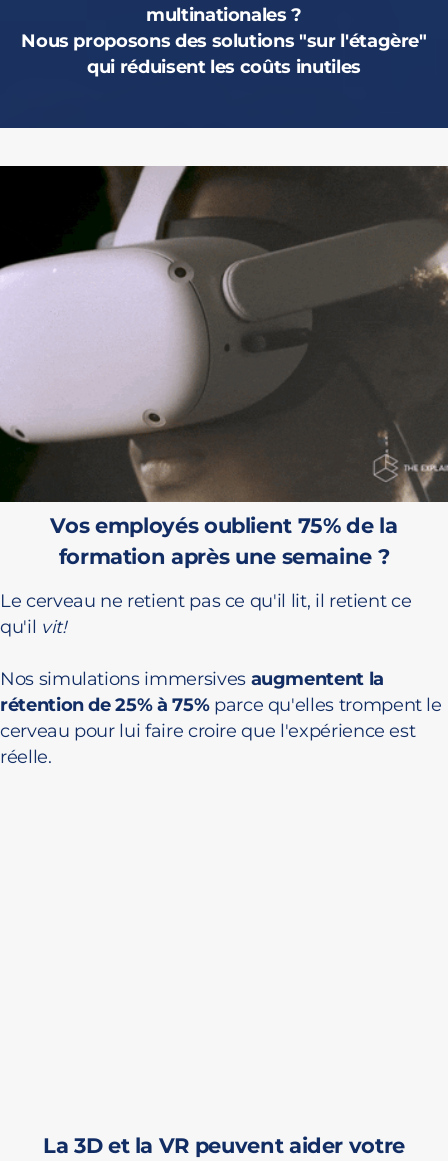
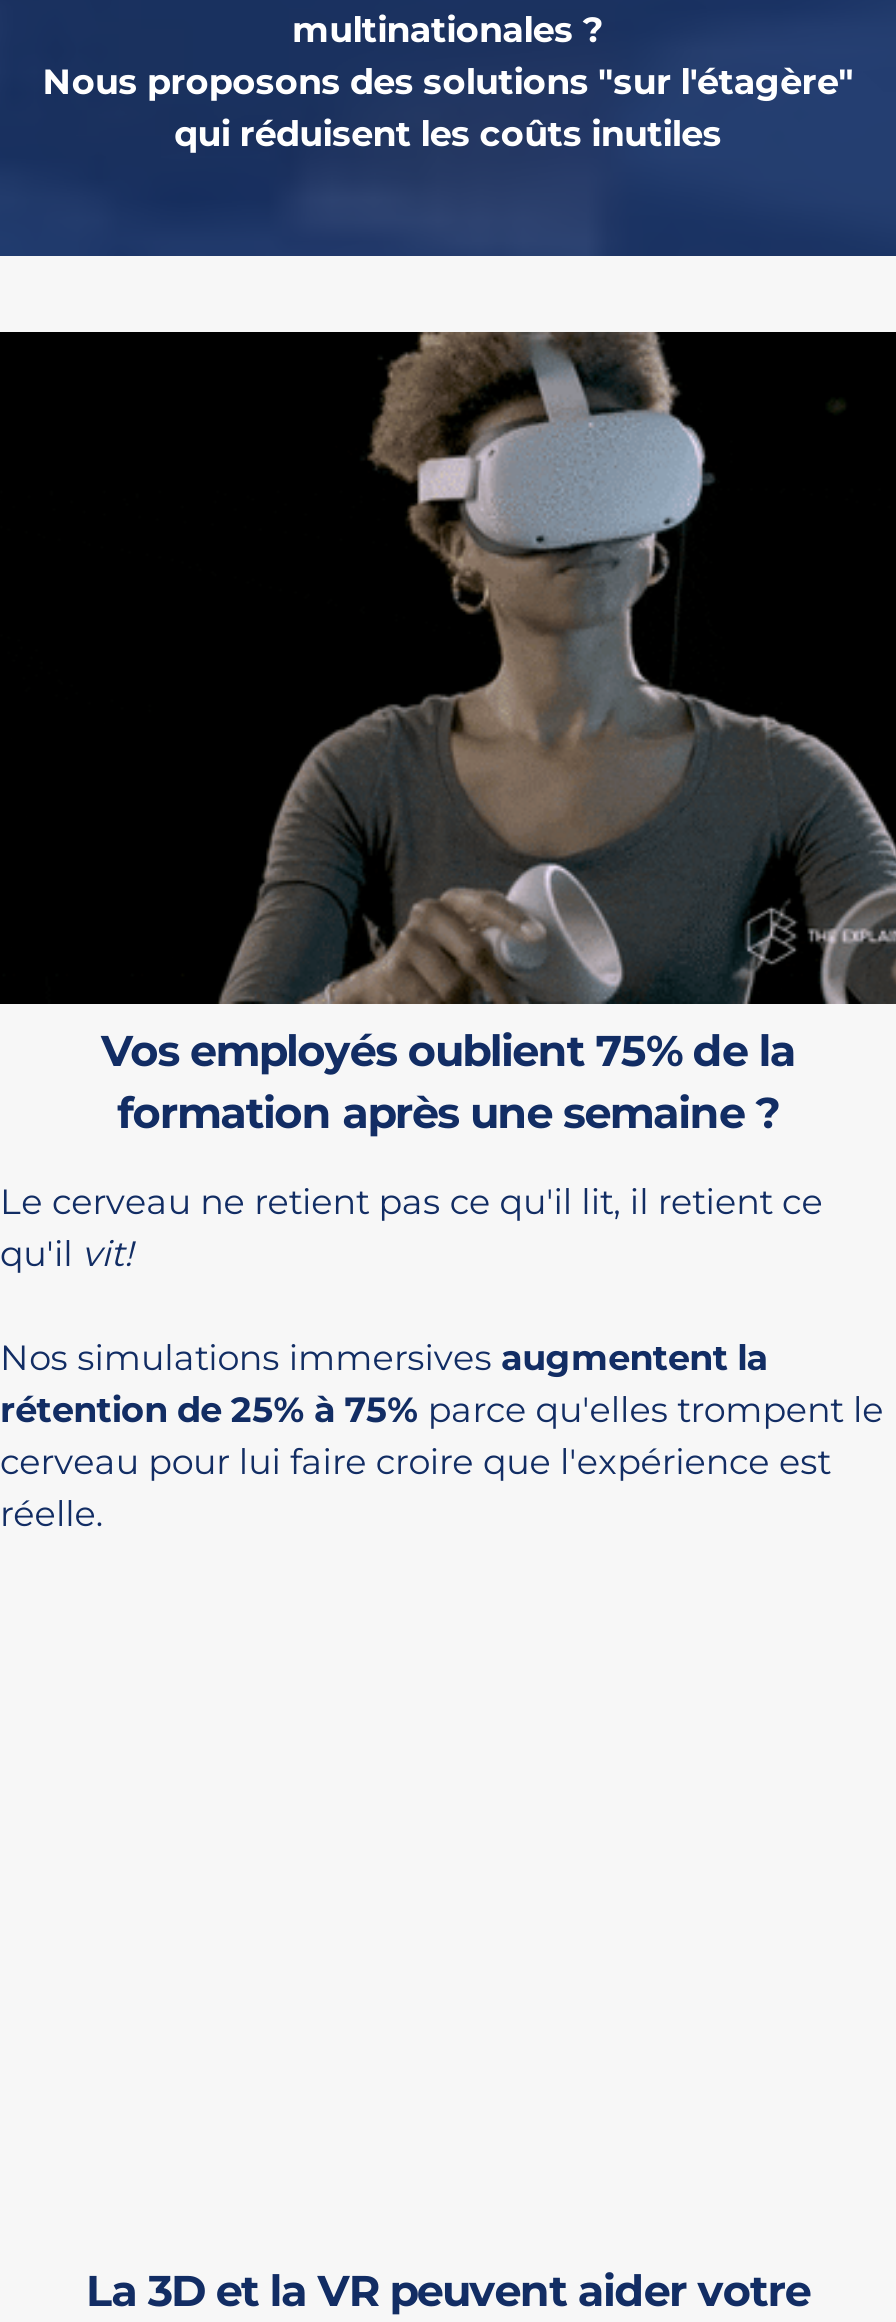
[3,166,445,503] [image] -> [6,330,890,1006] [image]

